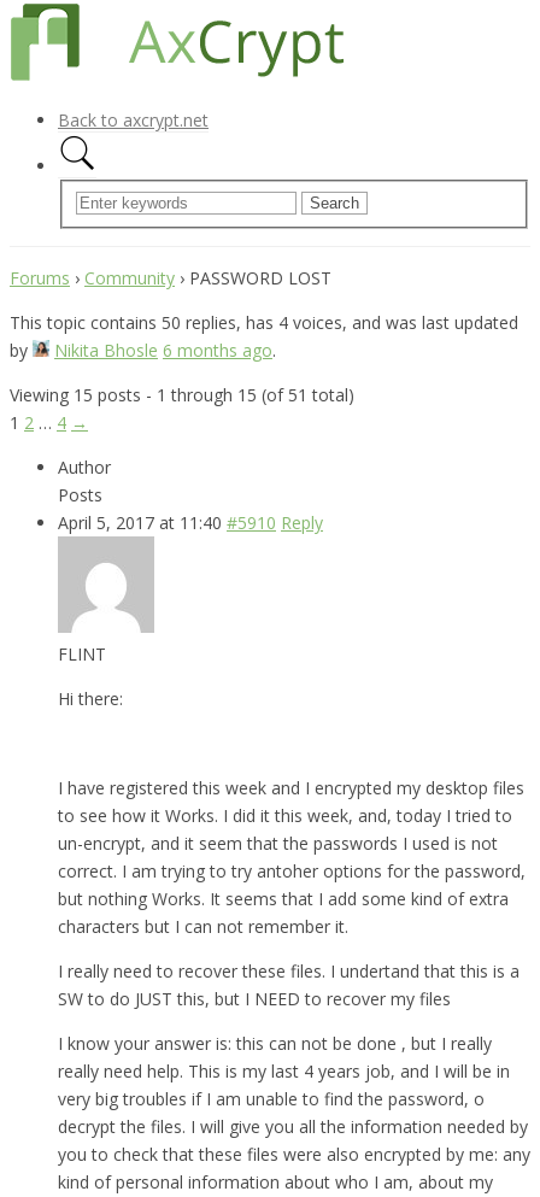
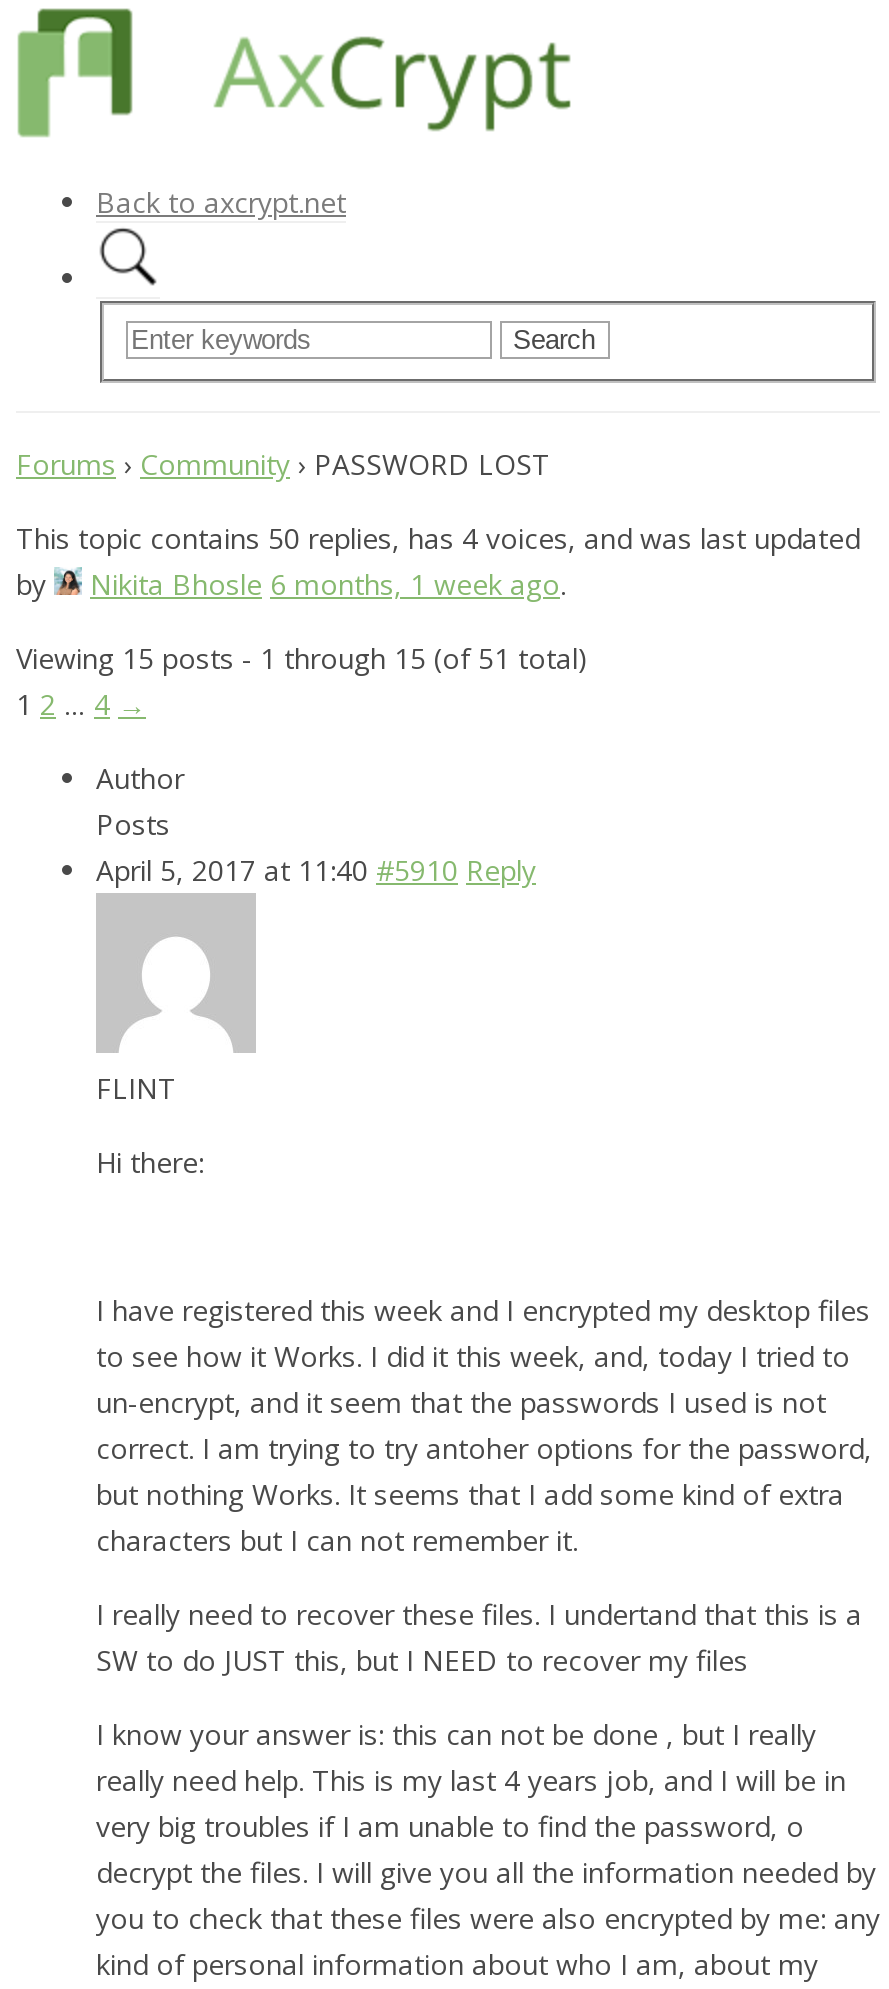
[54,338,276,361] Nikita Bhosle 6 months ago. -> [90,564,566,602] Nikita Bhosle 6 months, 1 week ago.

